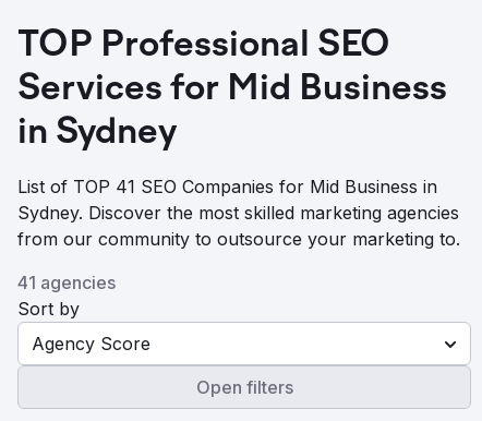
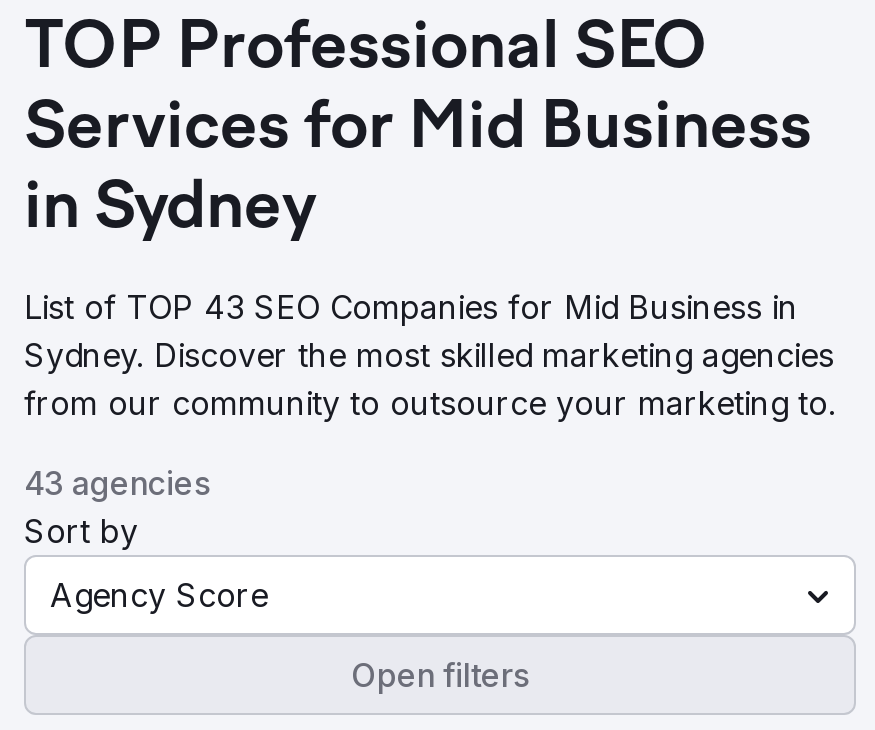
[17,176,437,197] List of TOP 41 SEO Companies for Mid Business in -> [24,287,798,327] List of TOP 43 SEO Companies for Mid Business in
[17,272,116,293] 41 agencies -> [24,463,210,503] 43 agencies

